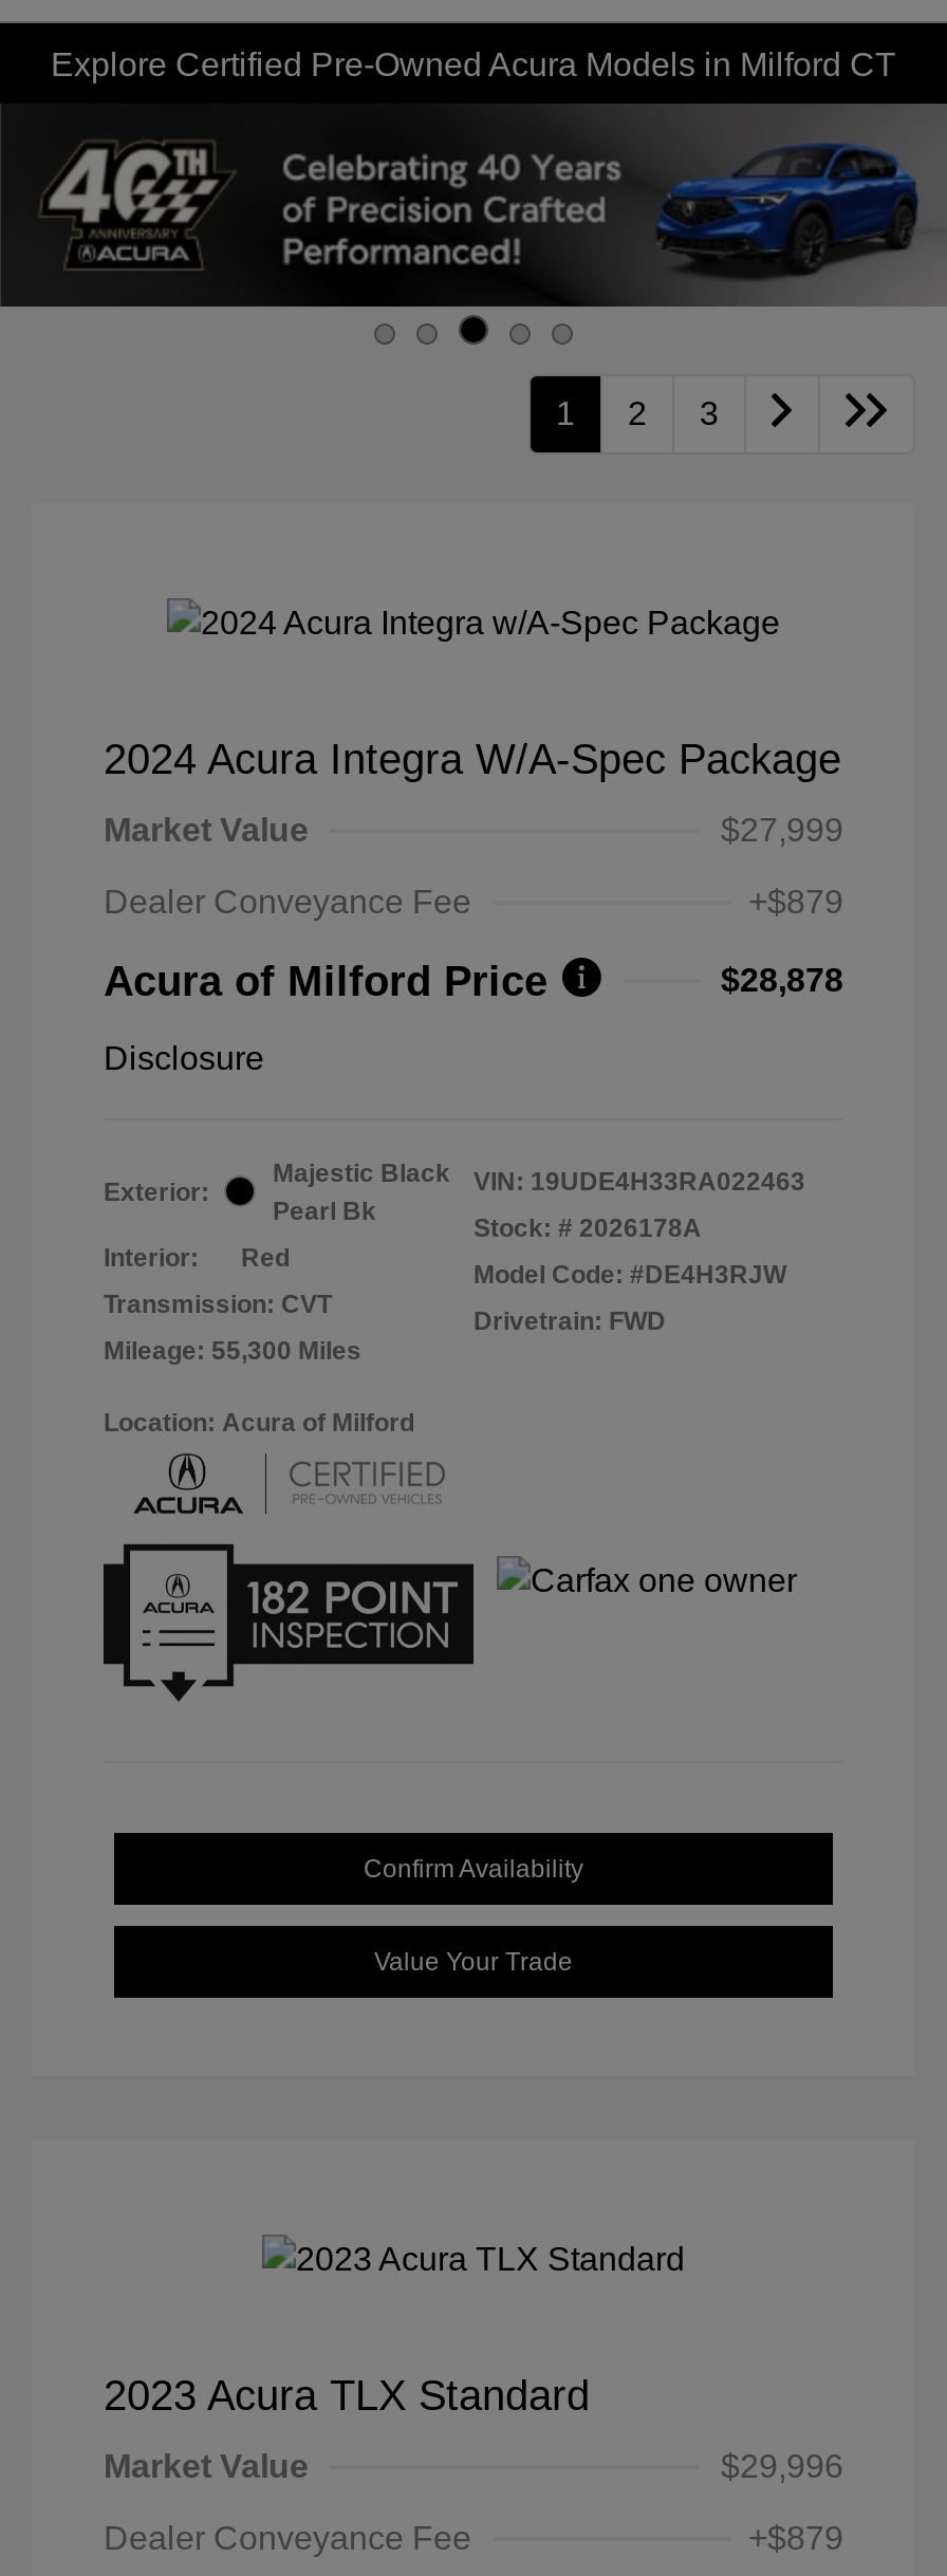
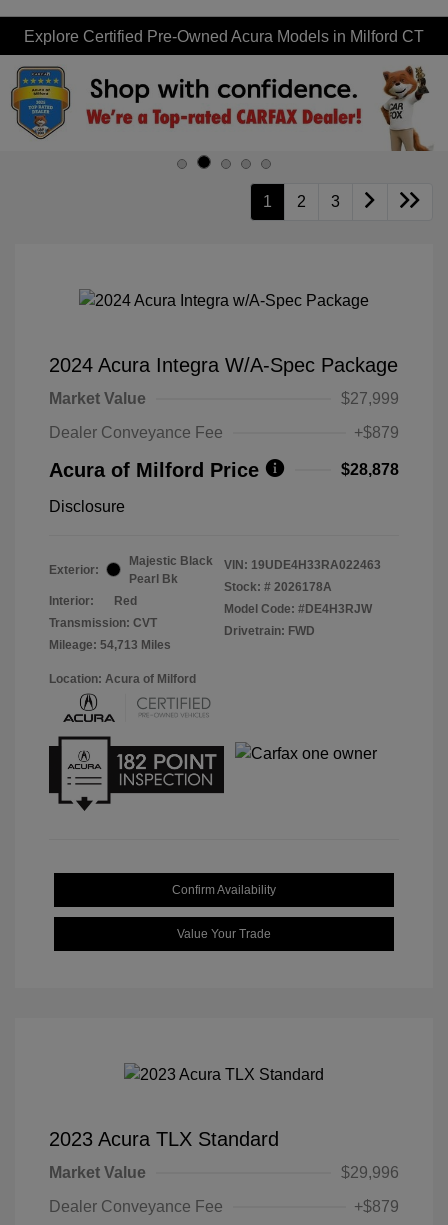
[6,104,941,345] [image] -> [3,54,445,169] [image]
[104,1335,361,1365] Mileage: 55,300 Miles -> [49,637,171,651] Mileage: 54,713 Miles

